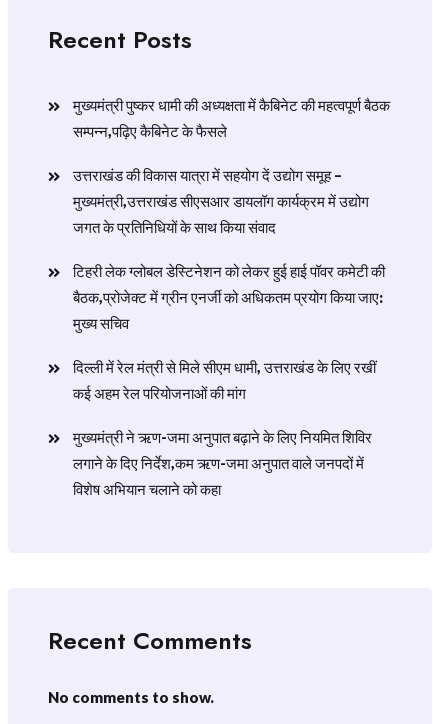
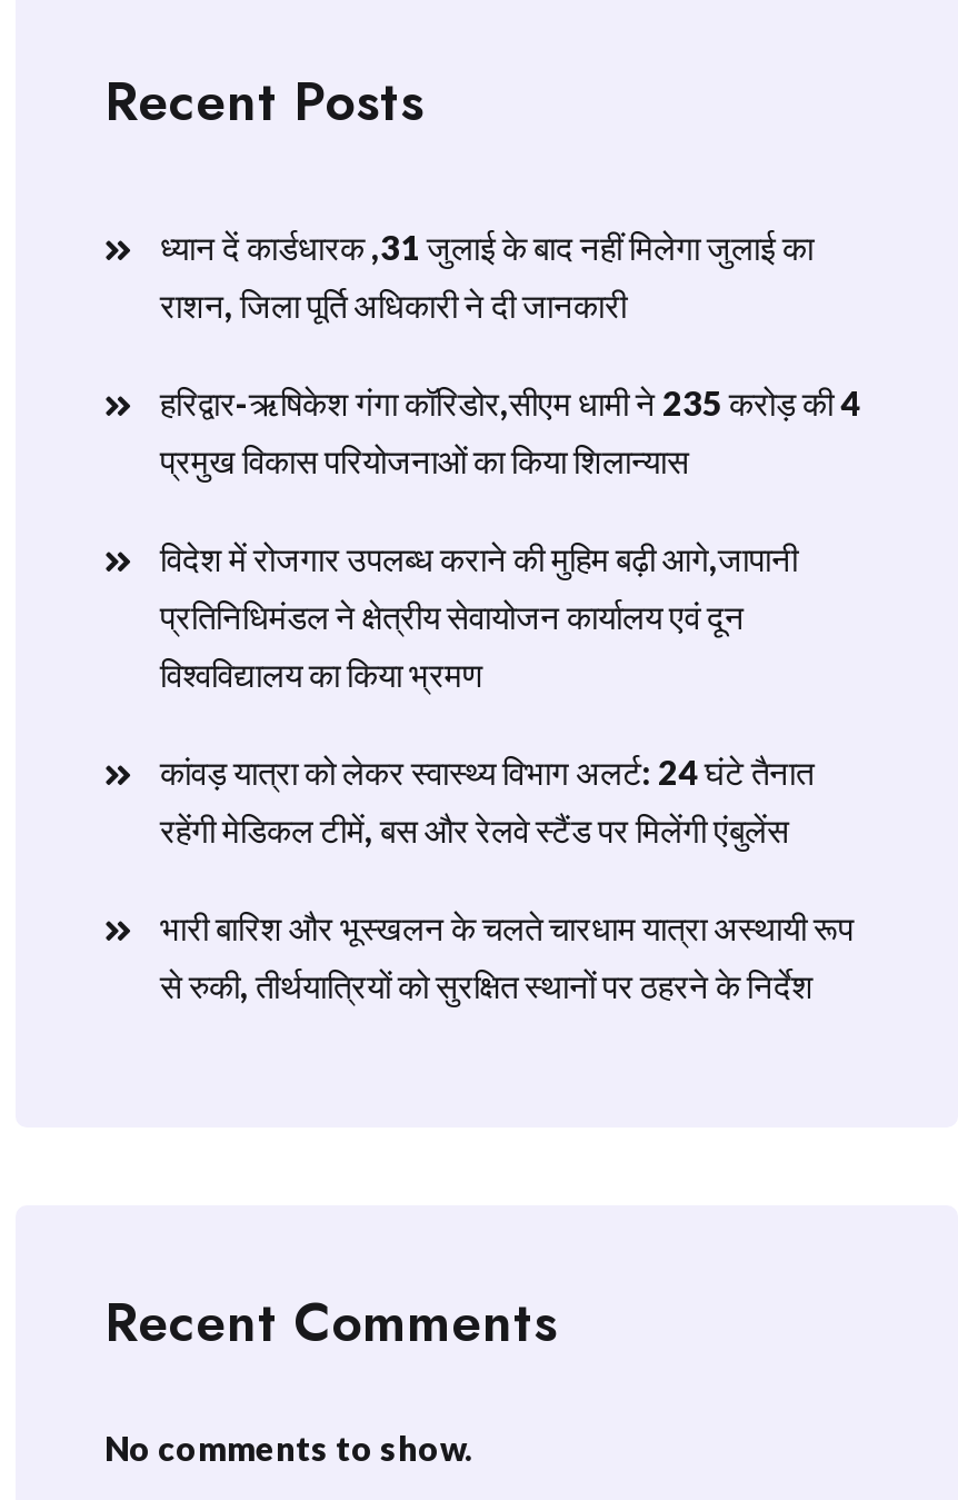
[73,96,390,140] मुख्यमंत्री पुष्कर धामी की अध्यक्षता में कैबिनेट की महत्वपूर्ण बैठक | सम्पन्न,पढ़िए कैबिनेट के फैसले -> [160,227,814,325] ध्यान दें कार्डधारक ,31 जुलाई के बाद नहीं मिलेगा जुलाई का | राशन, जिला पूर्ति अधिकारी ने दी जानकारी
[73,166,369,236] उत्तराखंड की विकास यात्रा में सहयोग दें उद्योग समूह – | मुख्यमंत्री,उत्तराखंड सीएसआर डायलॉग कार्यक्रम में उद्योग | जगत के प्रतिनिधियों के साथ किया संवाद -> [160,383,860,480] हरिद्वार-ऋषिकेश गंगा कॉरिडोर,सीएम धामी ने 235 करोड़ की 4 | प्रमुख विकास परियोजनाओं का किया शिलान्यास
[73,262,385,332] टिहरी लेक ग्लोबल डेस्टिनेशन को लेकर हुई हाई पॉवर कमेटी की | बैठक,प्रोजेक्ट में ग्रीन एनर्जी को अधिकतम प्रयोग किया जाए: | मुख्य सचिव -> [160,538,798,694] विदेश में रोजगार उपलब्ध कराने की मुहिम बढ़ी आगे,जापानी | प्रतिनिधिमंडल ने क्षेत्रीय सेवायोजन कार्यालय एवं दून | विश्वविद्यालय का किया भ्रमण
[73,358,376,402] दिल्ली में रेल मंत्री से मिले सीएम धामी, उत्तराखंड के लिए रखीं | कई अहम रेल परियोजनाओं की मांग -> [160,752,814,850] कांवड़ यात्रा को लेकर स्वास्थ्य विभाग अलर्ट: 24 घंटे तैनात | रहेंगी मेडिकल टीमें, बस और रेलवे स्टैंड पर मिलेंगी एंबुलेंस
[73,428,372,498] मुख्यमंत्री ने ऋण-जमा अनुपात बढ़ाने के लिए नियमित शिविर | लगाने के दिए निर्देश,कम ऋण-जमा अनुपात वाले जनपदों में | विशेष अभियान चलाने को कहा -> [160,907,854,1005] भारी बारिश और भूस्खलन के चलते चारधाम यात्रा अस्थायी रूप | से रुकी, तीर्थयात्रियों को सुरक्षित स्थानों पर ठहरने के निर्देश

